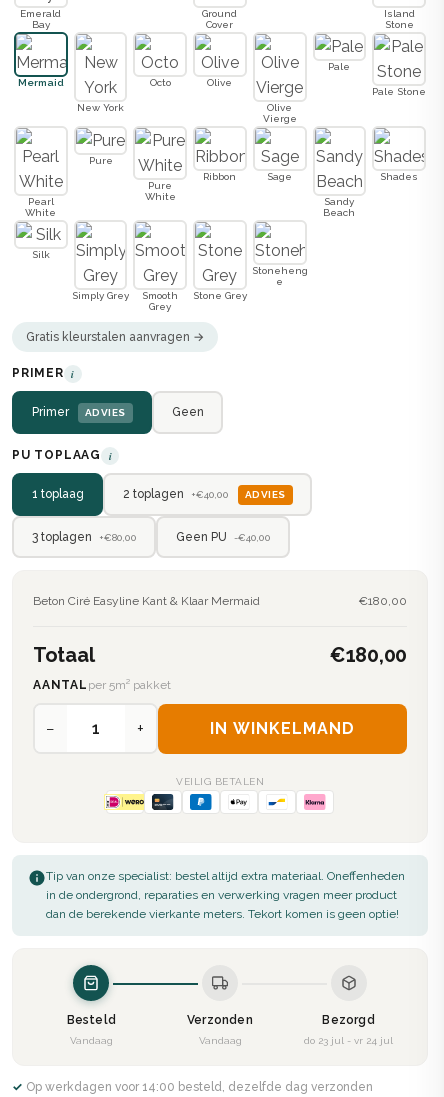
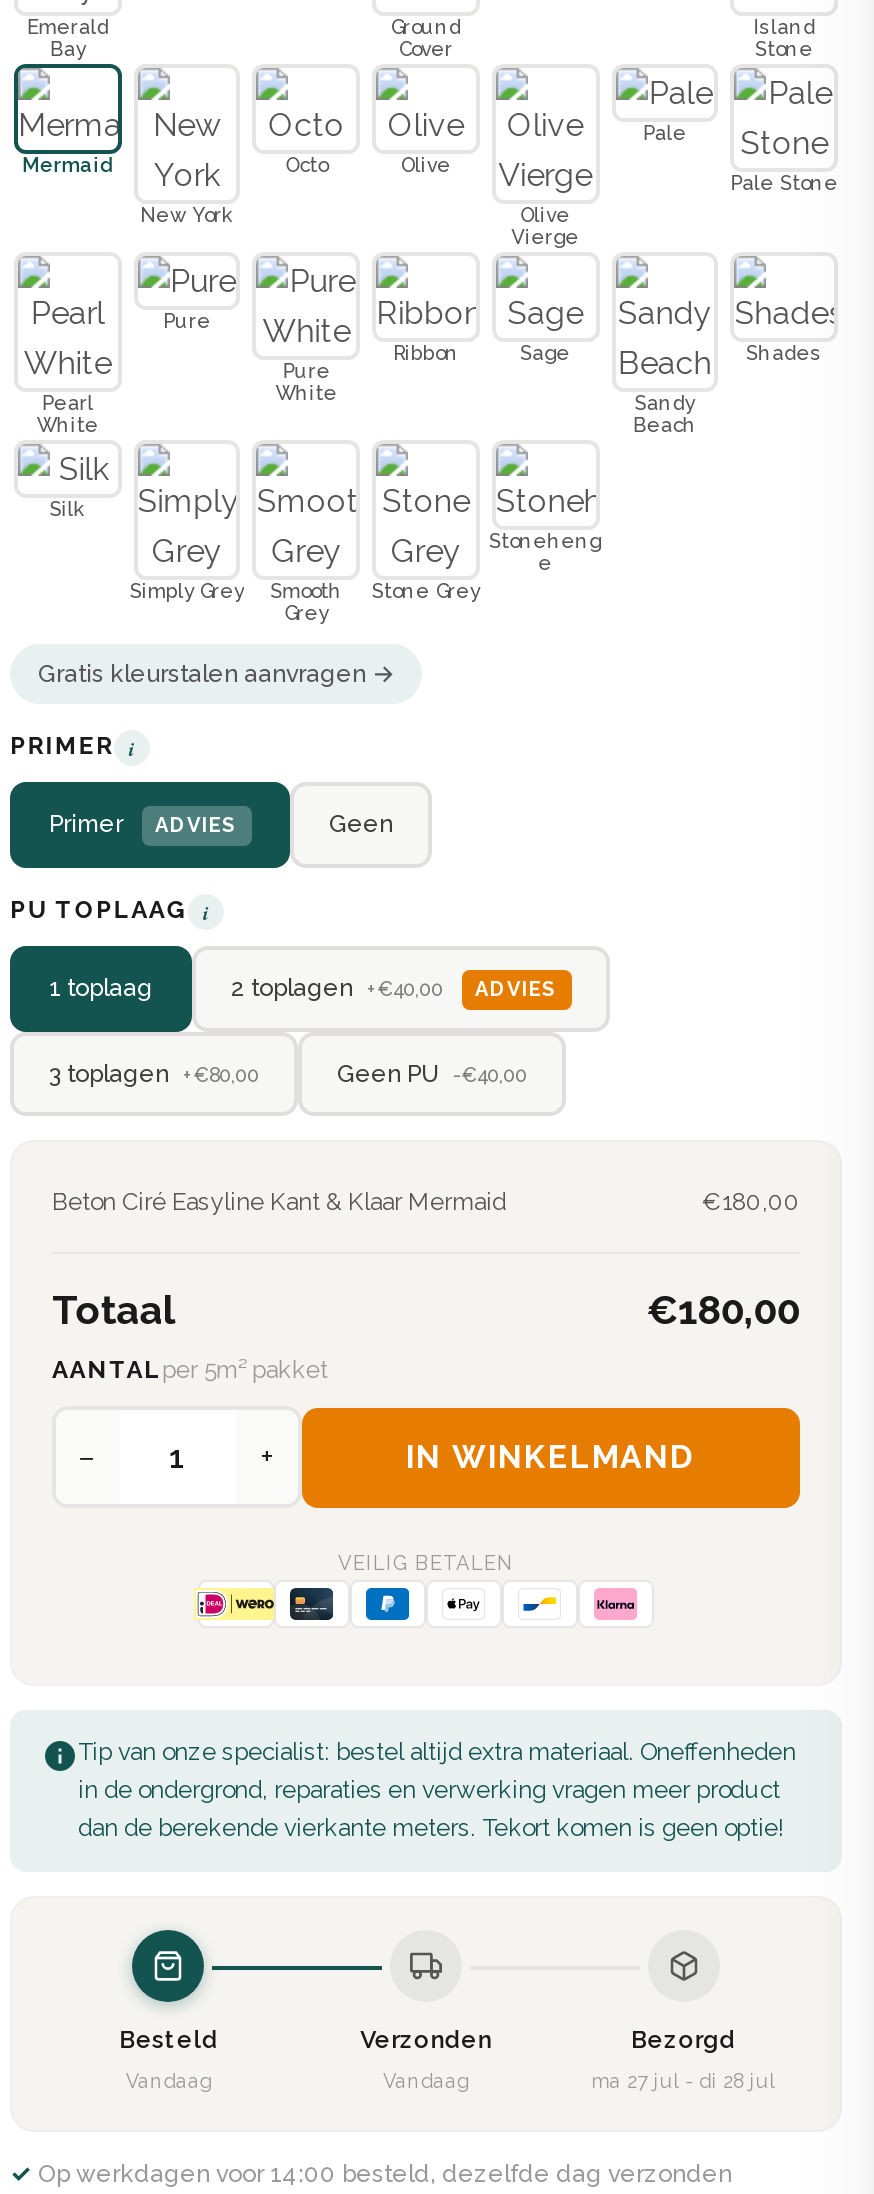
[304,1035,393,1046] do 23 jul - vr 24 jul -> [591,2070,775,2092] ma 27 jul - di 28 jul

